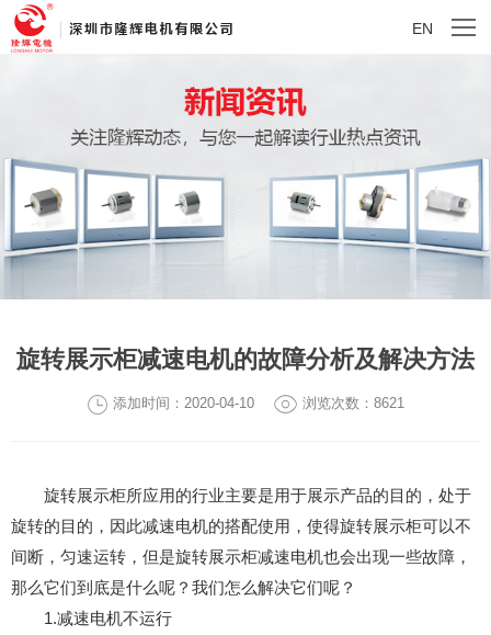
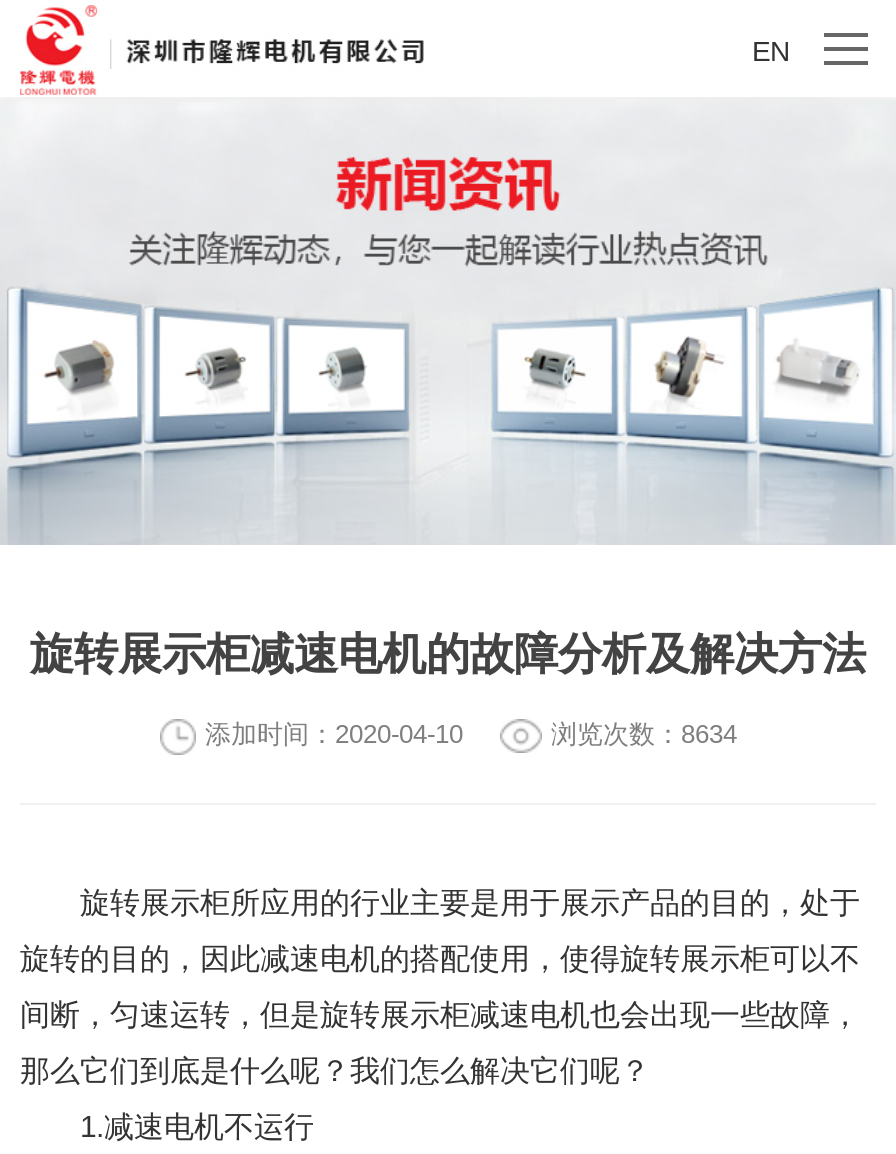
[302,395,404,411] 浏览次数：8621 -> [551,719,737,749] 浏览次数：8634

